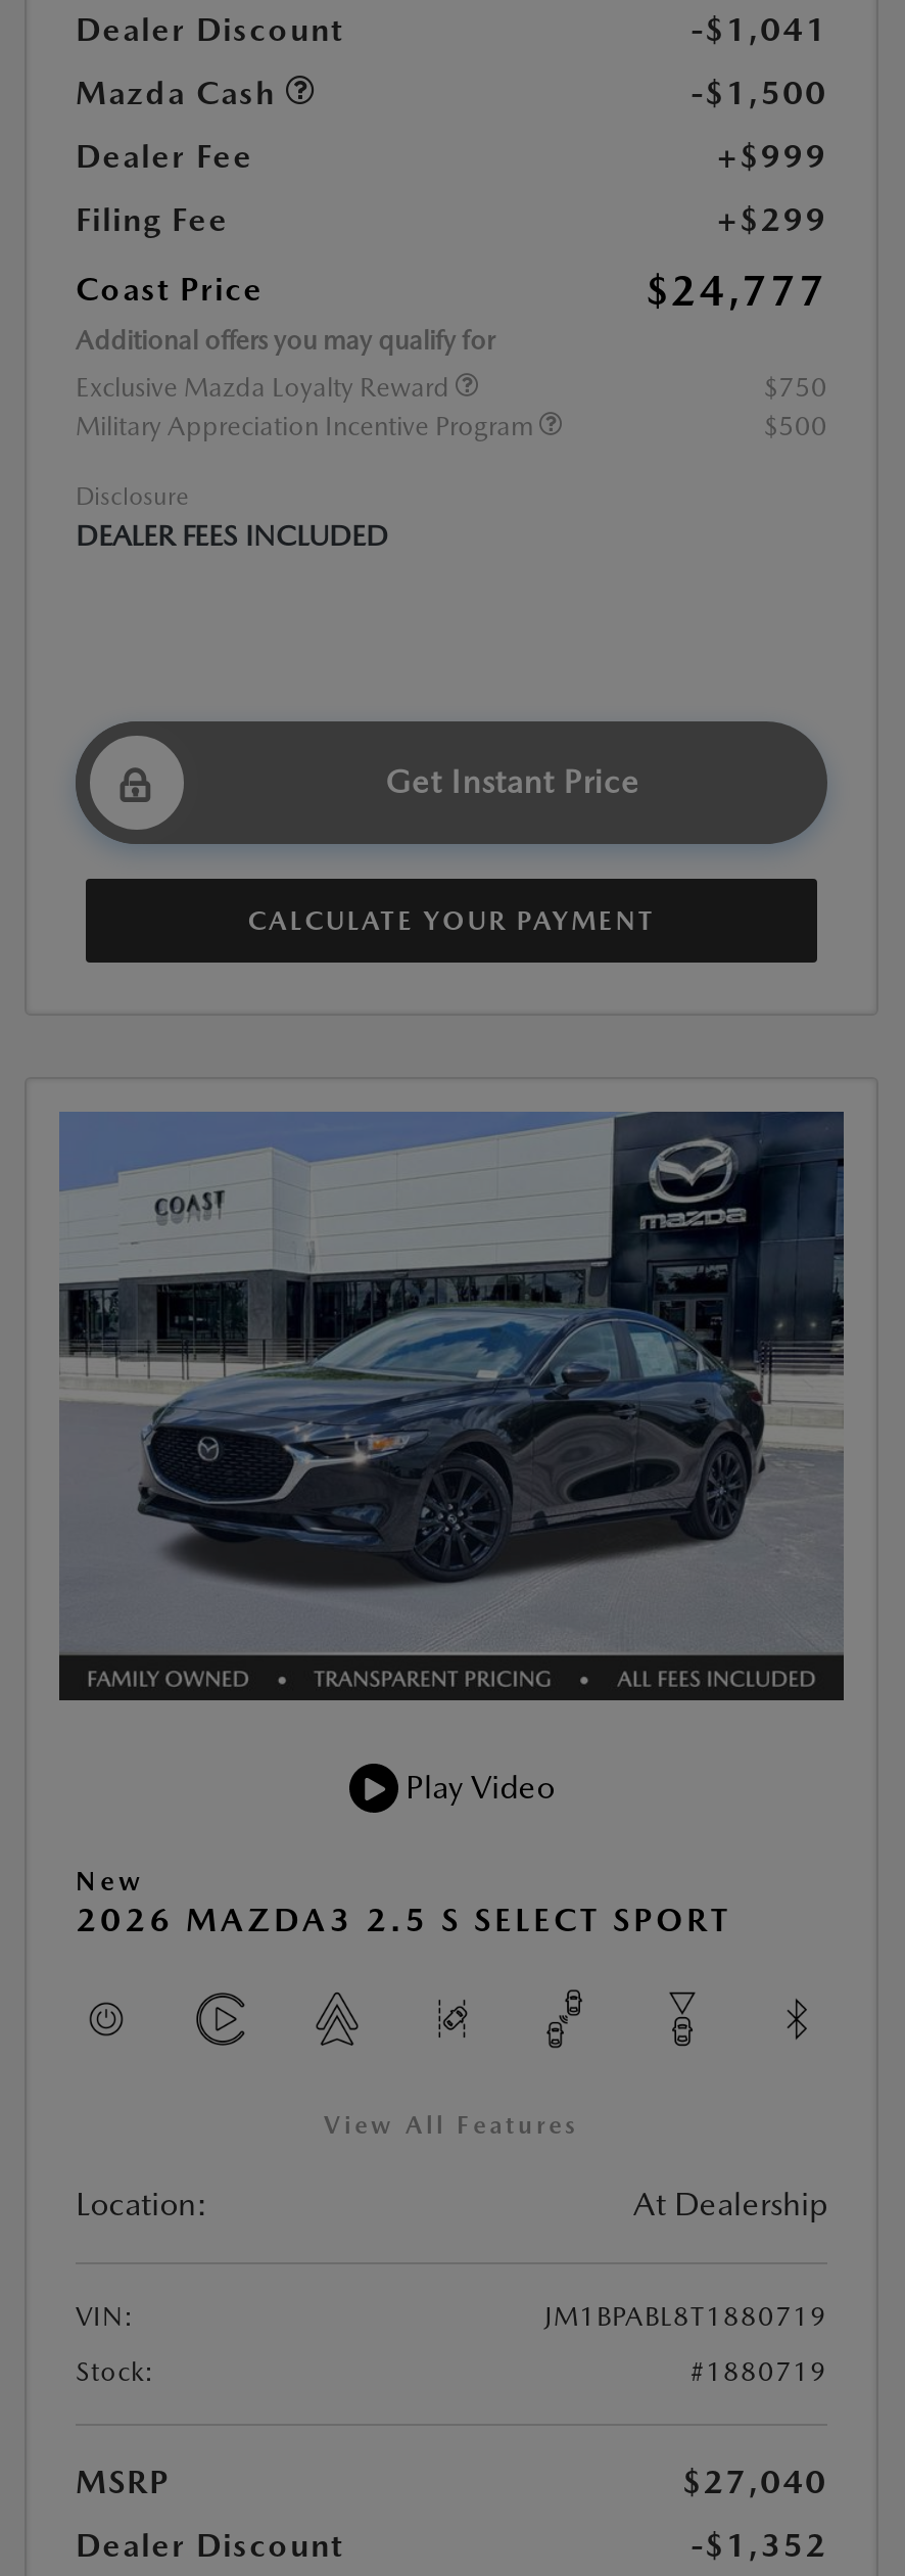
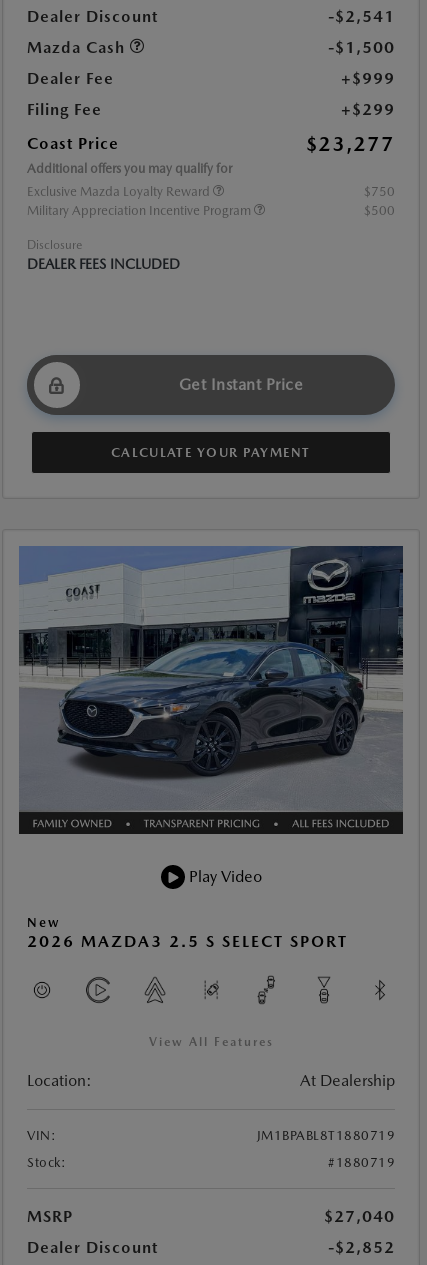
[690,10,827,49] -$1,041 -> [328,7,395,26] -$2,541
[646,265,827,314] $24,777 -> [306,132,395,156] $23,277
[690,2526,827,2564] -$1,352 -> [328,1238,395,1257] -$2,852

